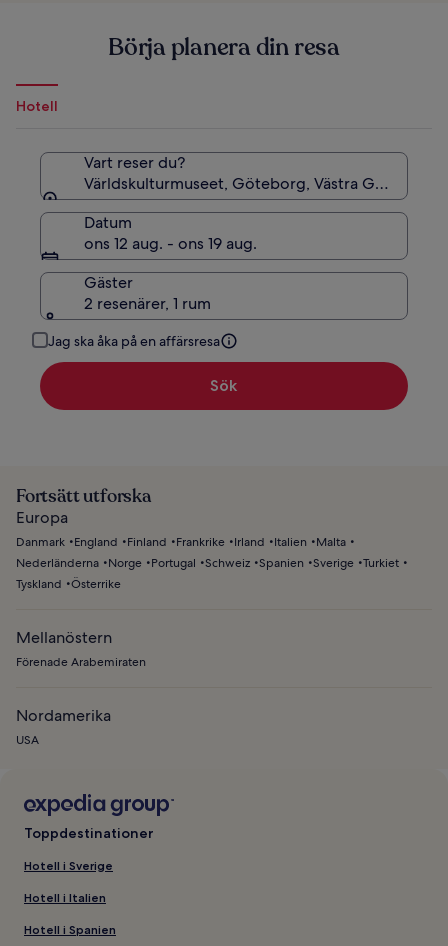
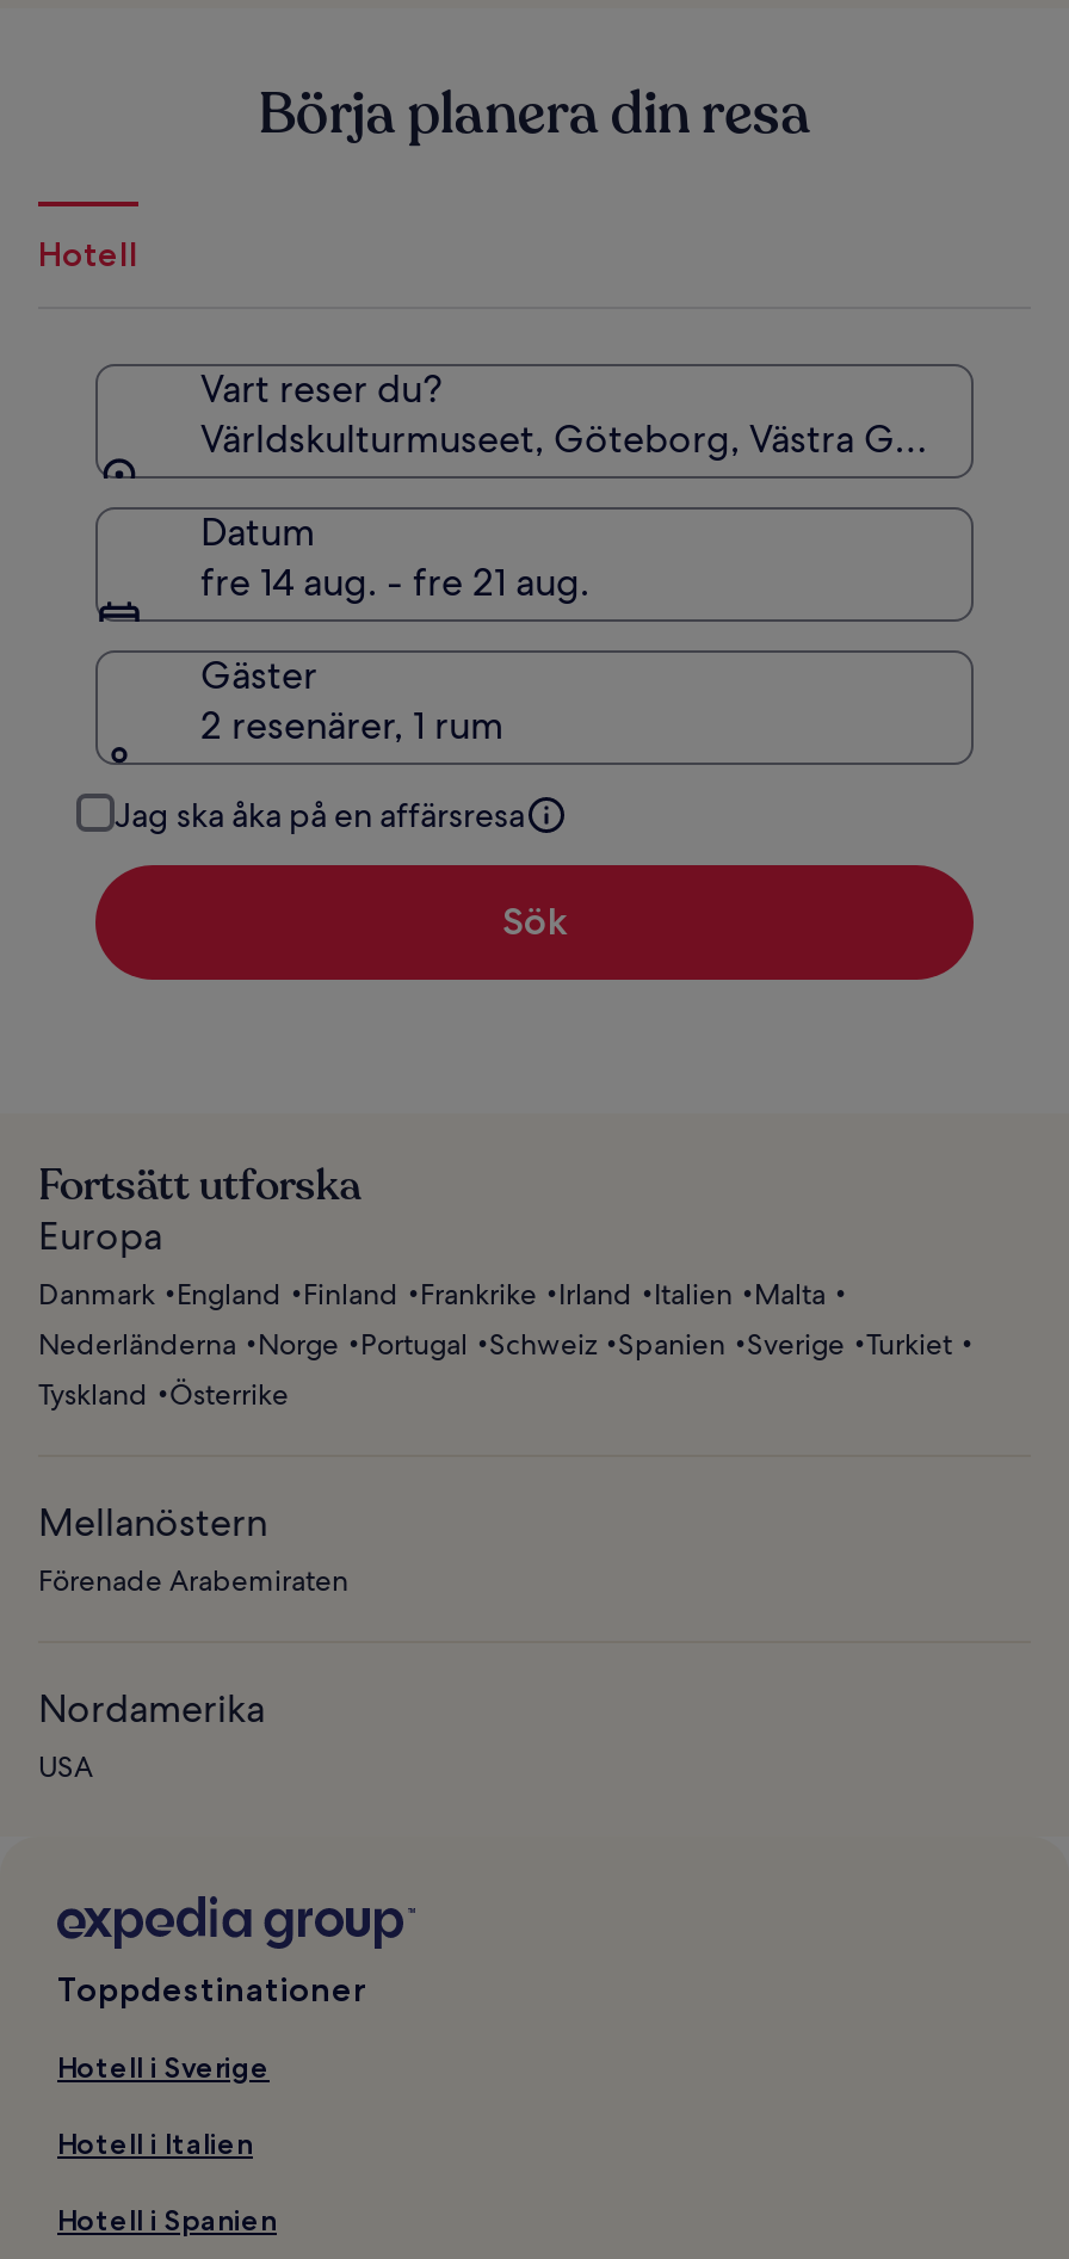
[84,233,257,254] ons 12 aug. - ons 19 aug. -> [200,558,589,608] fre 14 aug. - fre 21 aug.

